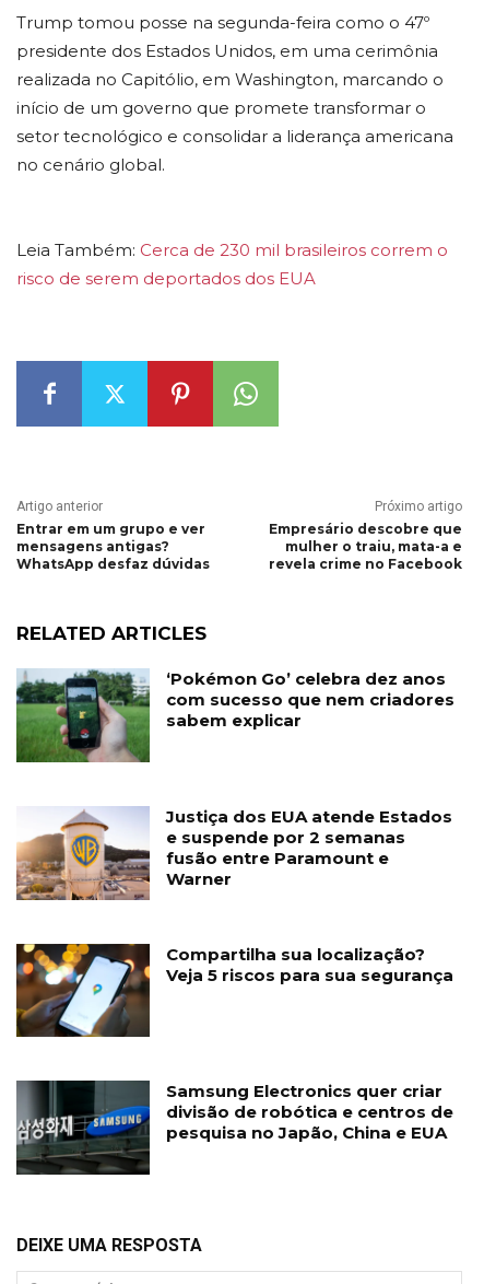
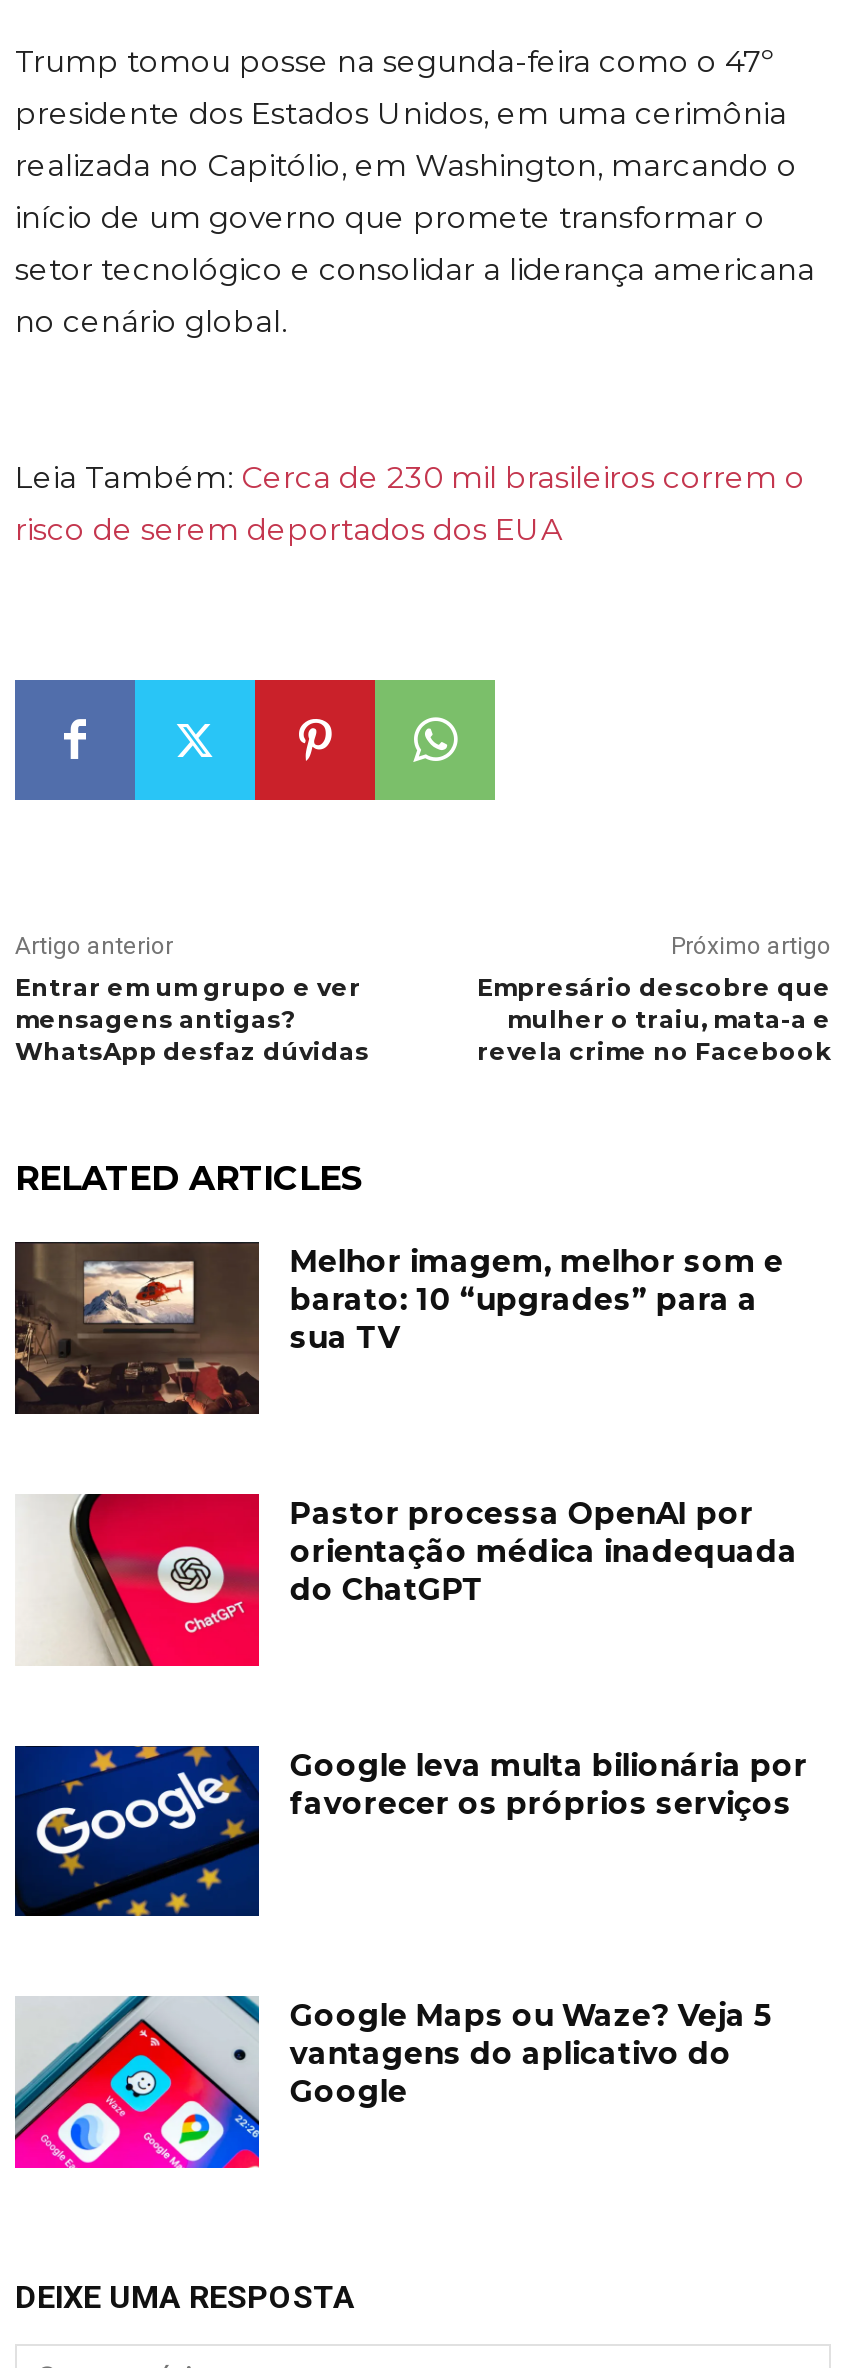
[15,668,455,763] [image] | ‘Pokémon Go’ celebra dez anos | com sucesso que nem criadores | sabem explicar -> [13,1240,784,1414] [image] | Melhor imagem, melhor som e | barato: 10 “upgrades” para a | sua TV
[15,806,453,901] [image] | Justiça dos EUA atende Estados | e suspende por 2 semanas | fusão entre Paramount e | Warner -> [15,1492,798,1668] [image] | Pastor processa OpenAI por | orientação médica inadequada | do ChatGPT
[15,943,454,1038] [image] | Compartilha sua localização? | Veja 5 riscos para sua segurança -> [13,1744,808,1918] [image] | Google leva multa bilionária por | favorecer os próprios serviços
[15,1079,454,1176] [image] | Samsung Electronics quer criar | divisão de robótica e centros de | pesquisa no Japão, China e EUA -> [13,1994,772,2170] [image] | Google Maps ou Waze? Veja 5 | vantagens do aplicativo do | Google

